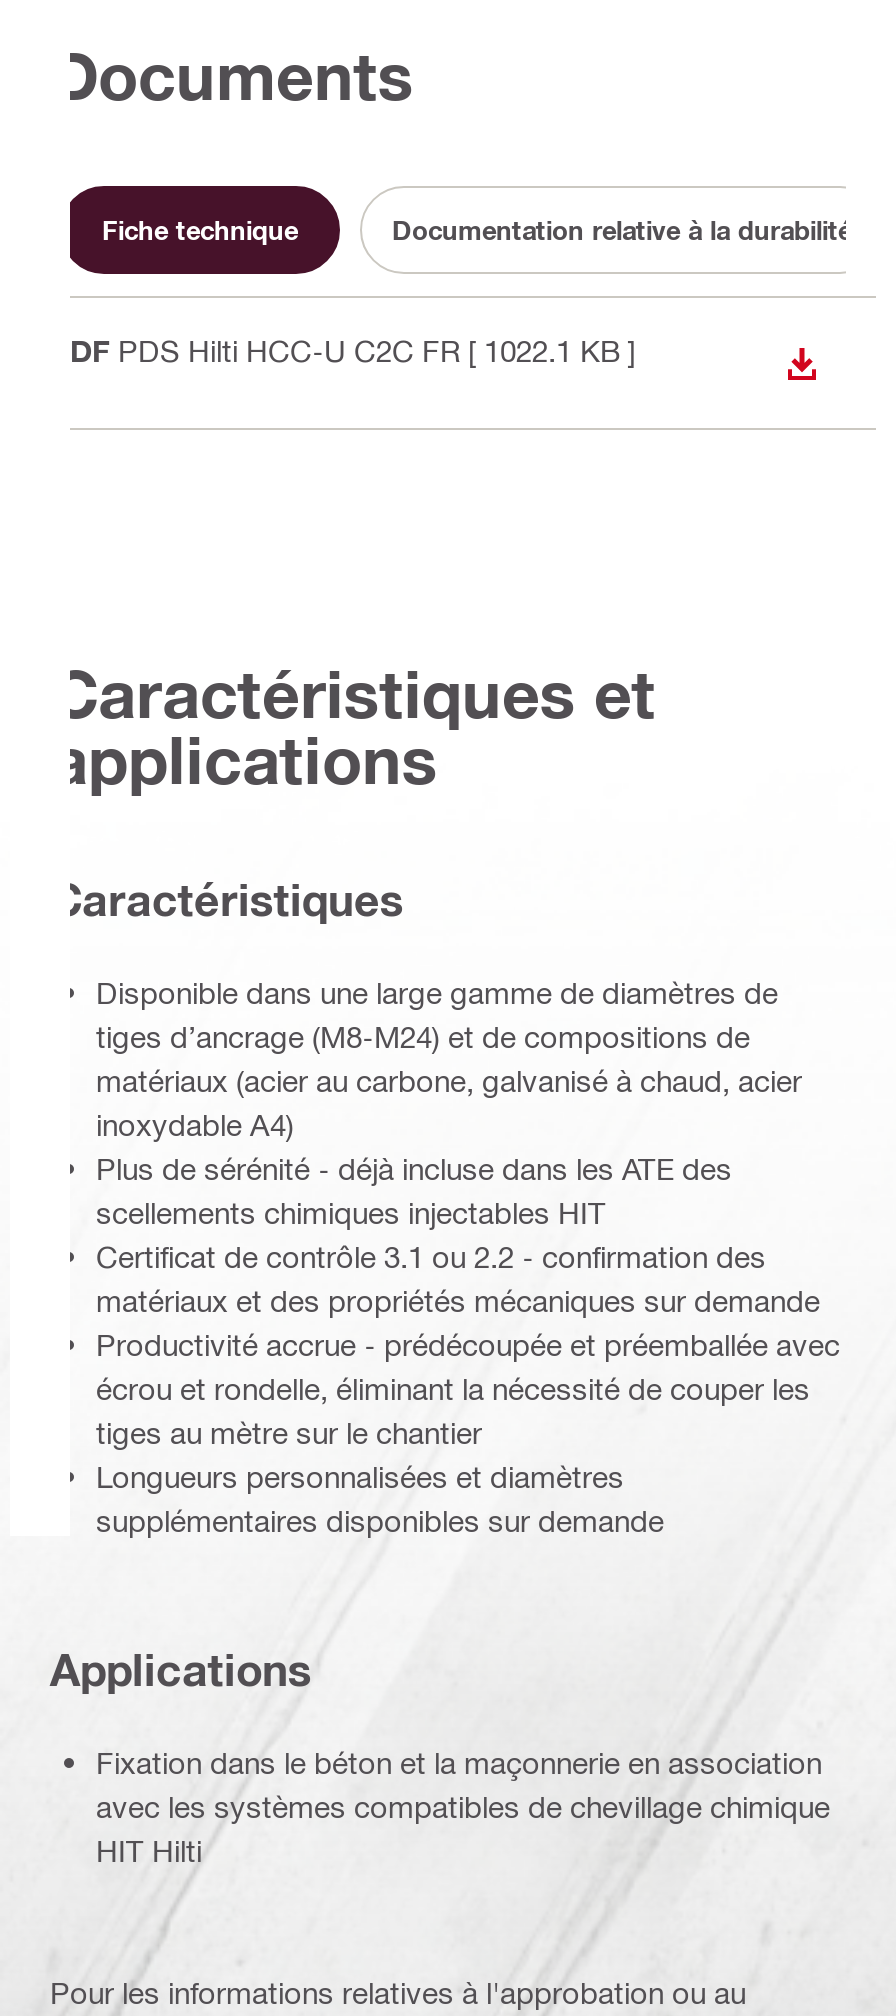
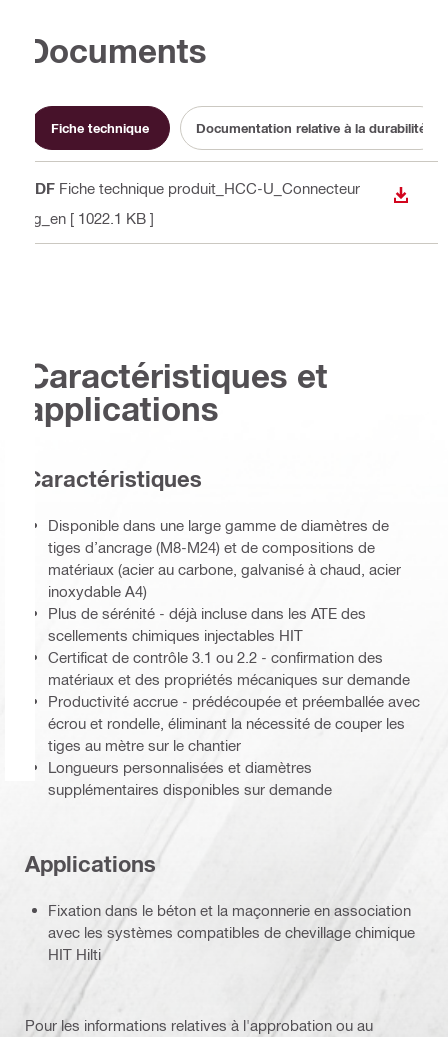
[50,332,636,368] PDF PDS Hilti HCC-U C2C FR [ 1022.1 KB ] -> [25,179,360,227] PDF Fiche technique produit_НCC-U_Connecteur | _g_en [ 1022.1 KB ]

